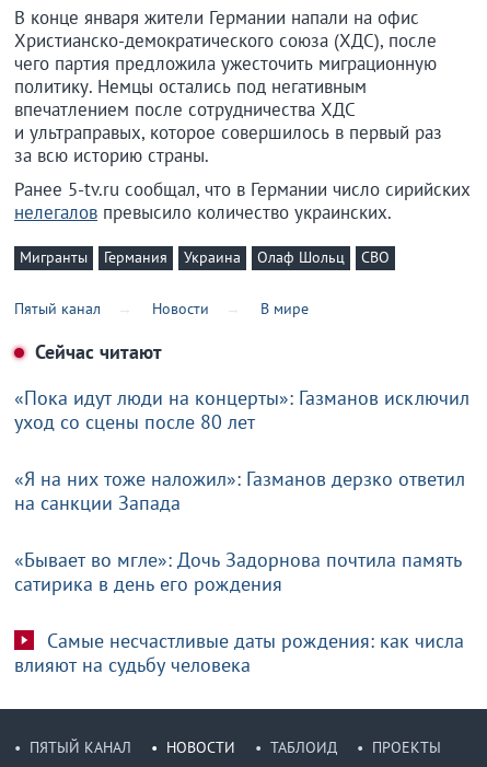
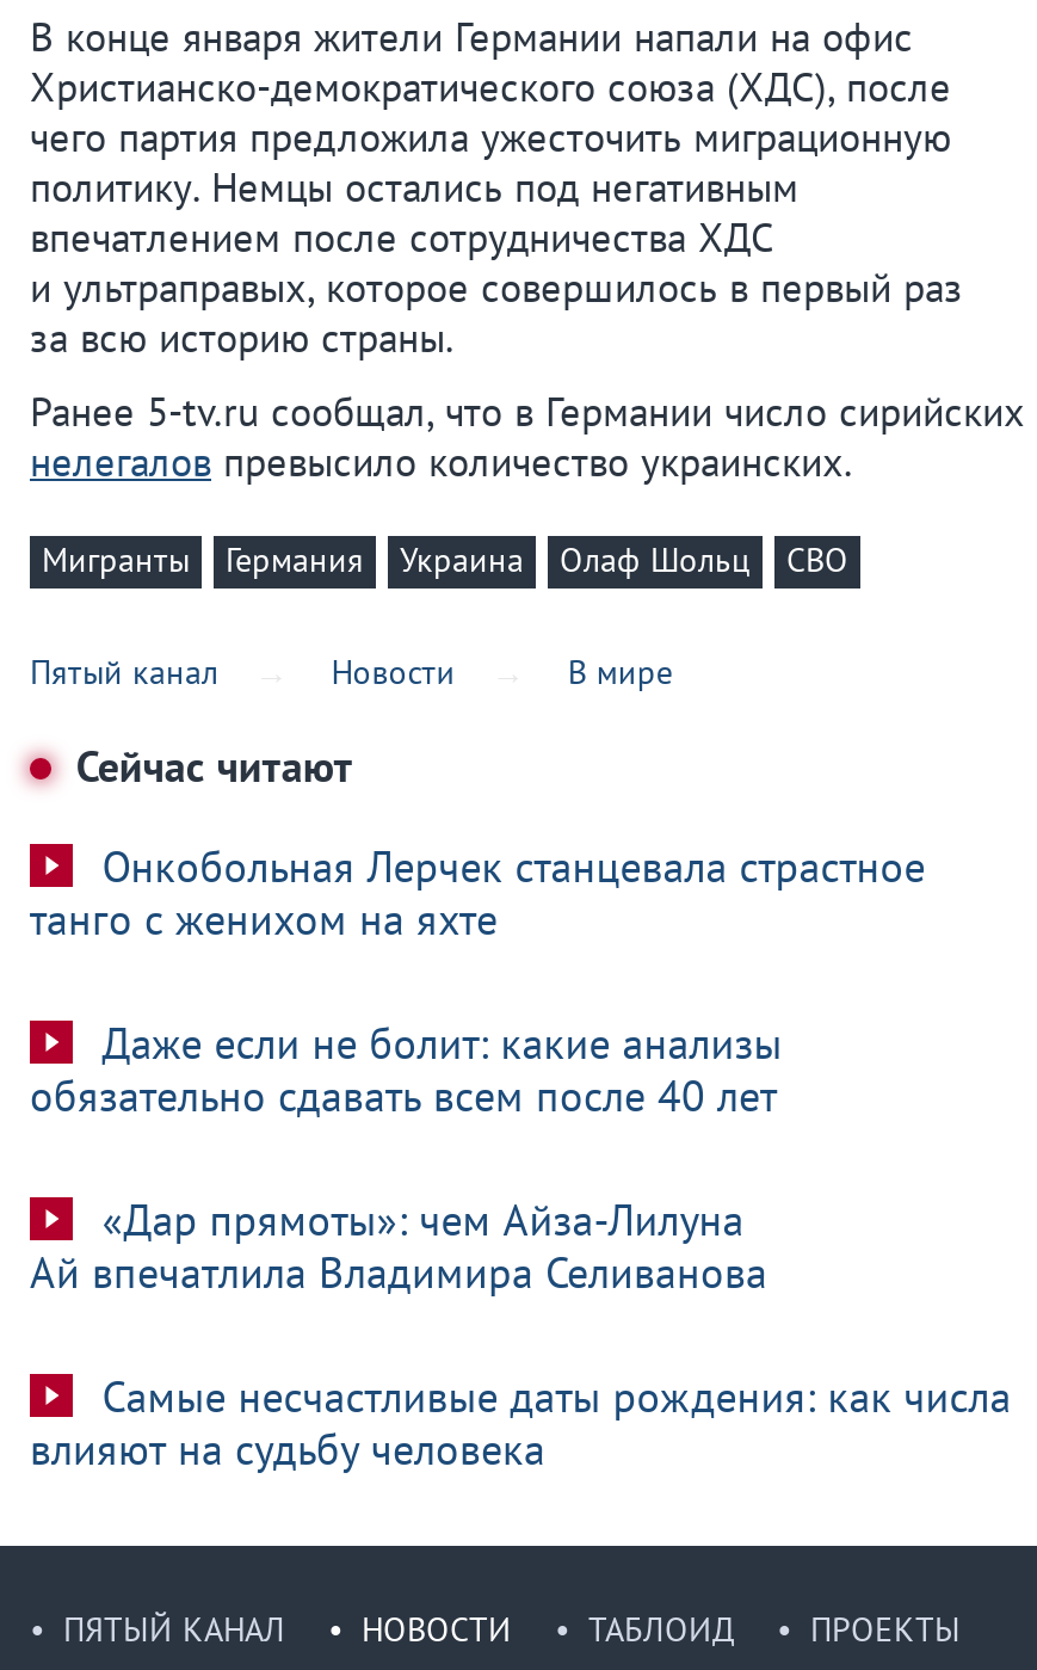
[14,385,469,434] «Пока идут люди на концерты»: Газманов исключил | уход со сцены после 80 лет -> [30,839,925,946] Онкобольная Лерчек станцевала страстное | танго с женихом на яхте
[14,466,465,515] «Я на них тоже наложил»: Газманов дерзко ответил | на санкции Запада -> [30,1015,782,1123] Даже если не болит: какие анализы | обязательно сдавать всем после 40 лет
[14,547,462,596] «Бывает во мгле»: Дочь Задорнова почтила память | сатирика в день его рождения -> [30,1192,767,1299] «Дар прямоты»: чем Айза-Лилуна | Ай впечатлила Владимира Селиванова

